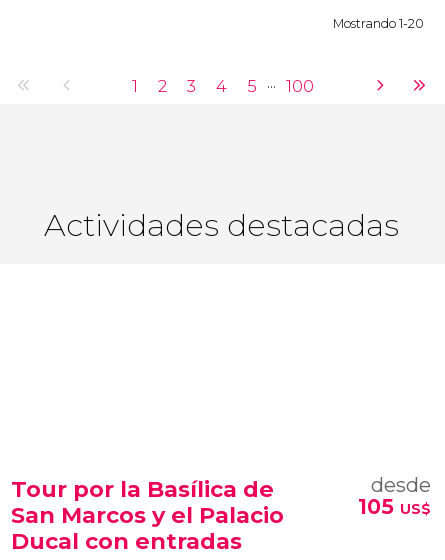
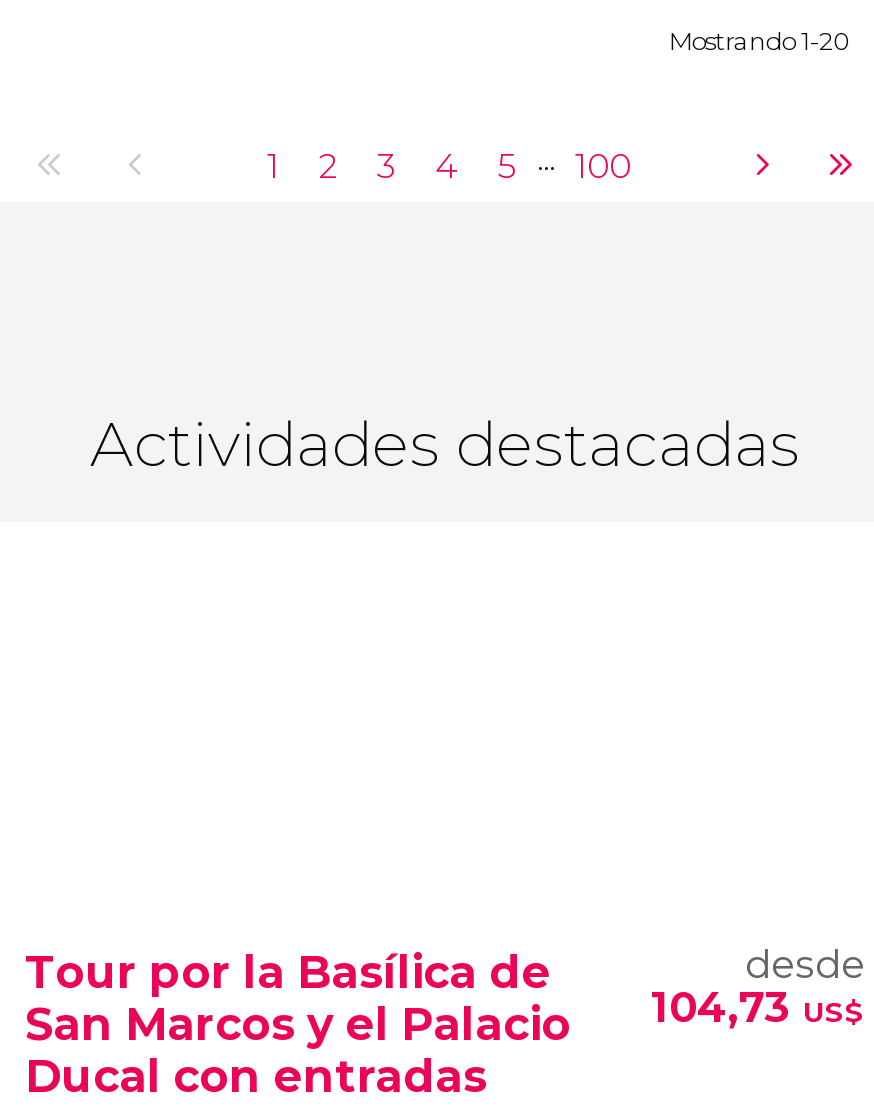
[358,494,431,519] 105 US$ -> [651,981,865,1031] 104,73 US$

